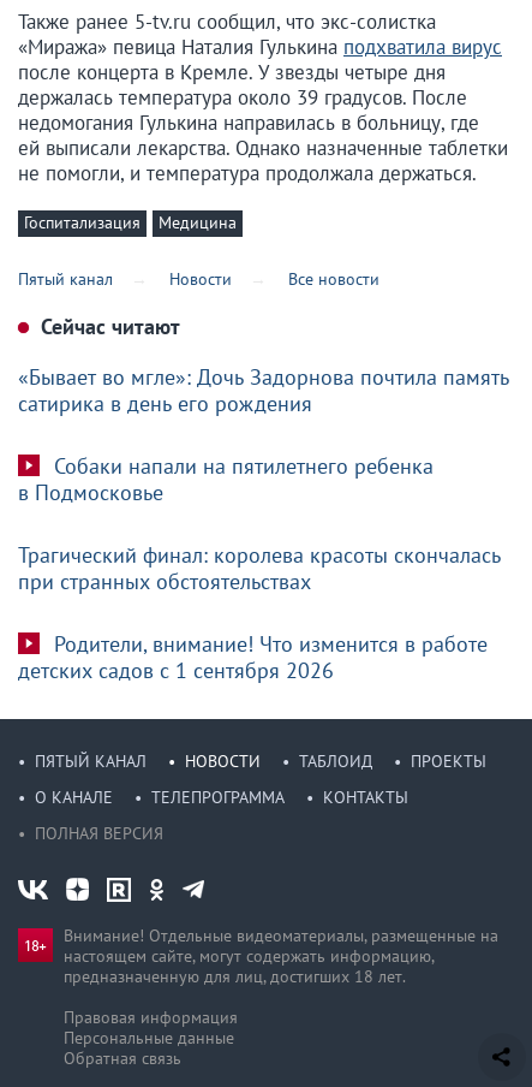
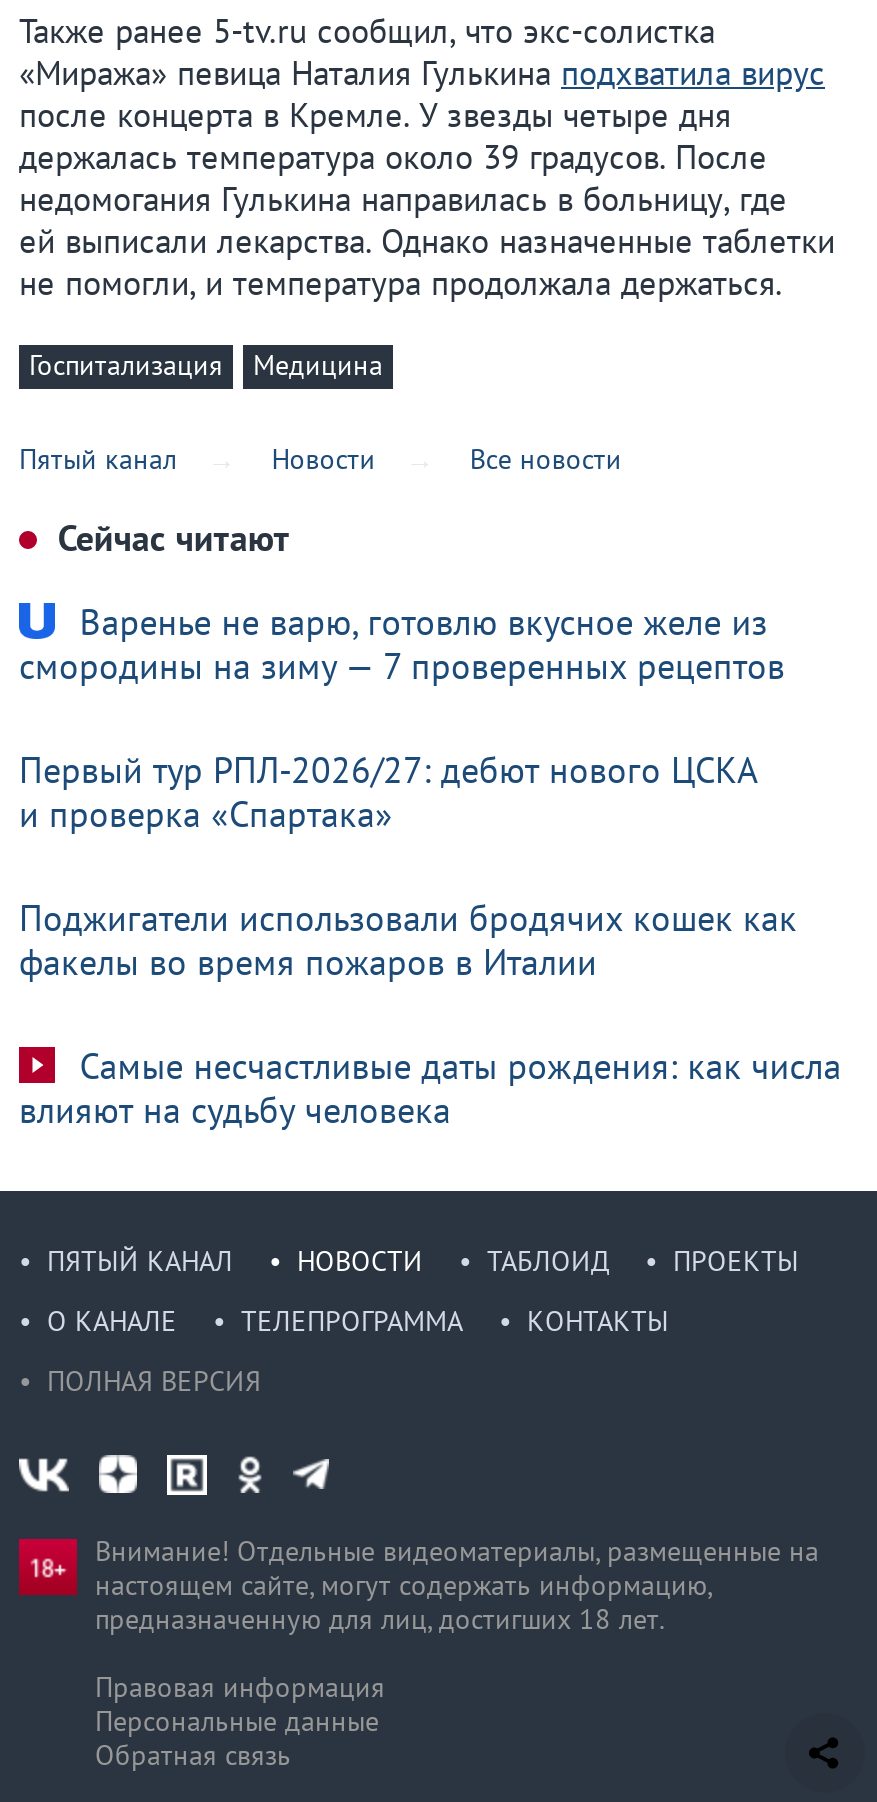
[18,363,509,417] «Бывает во мгле»: Дочь Задорнова почтила память | сатирика в день его рождения -> [19,599,785,689] Варенье не варю, готовлю вкусное желе из | смородины на зиму — 7 проверенных рецептов
[18,452,434,506] Собаки напали на пятилетнего ребенка | в Подмосковье -> [19,747,759,837] Первый тур РПЛ-2026/27: дебют нового ЦСКА | и проверка «Спартака»
[18,541,501,595] Трагический финал: королева красоты скончалась | при странных обстоятельствах -> [19,895,797,985] Поджигатели использовали бродячих кошек как | факелы во время пожаров в Италии
[18,630,488,684] Родители, внимание! Что изменится в работе | детских садов с 1 сентября 2026 -> [19,1043,841,1133] Самые несчастливые даты рождения: как числа | влияют на судьбу человека

